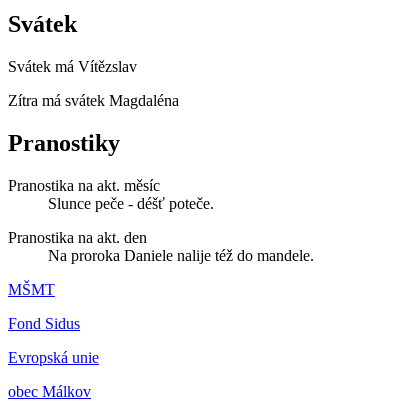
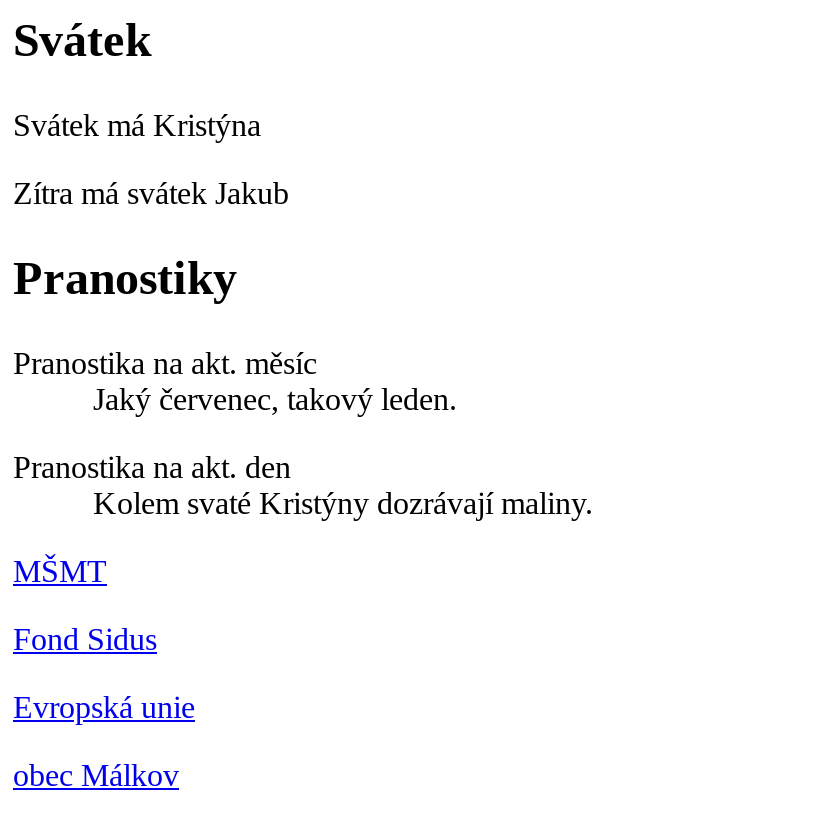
[8,58,137,75] Svátek má Vítězslav -> [13,108,261,142] Svátek má Kristýna
[8,92,179,109] Zítra má svátek Magdaléna -> [13,176,289,210] Zítra má svátek Jakub
[48,195,214,212] Slunce peče - déšť poteče. -> [93,381,457,415] Jaký červenec, takový leden.
[48,247,314,264] Na proroka Daniele nalije též do mandele. -> [93,485,593,519] Kolem svaté Kristýny dozrávají maliny.

